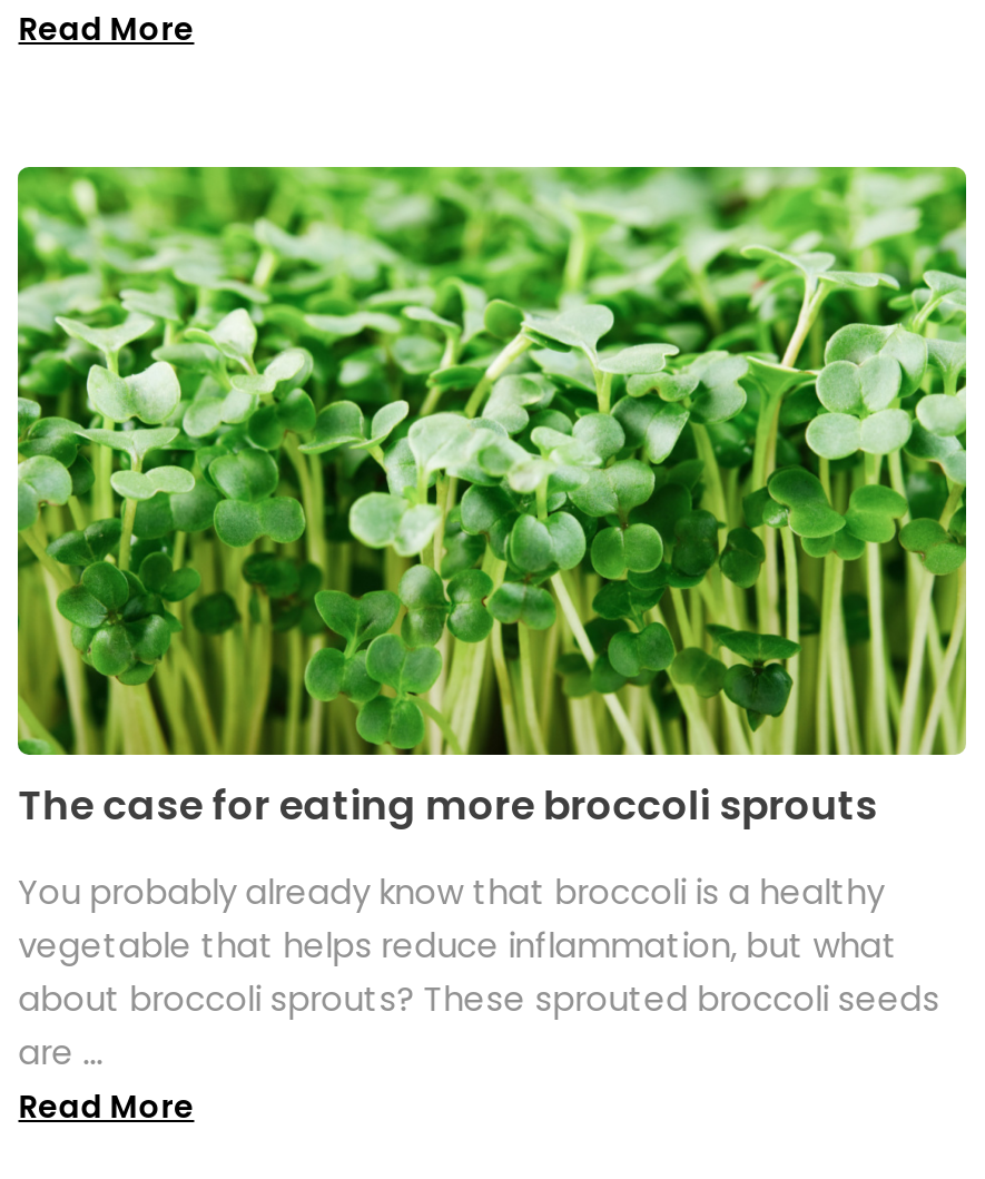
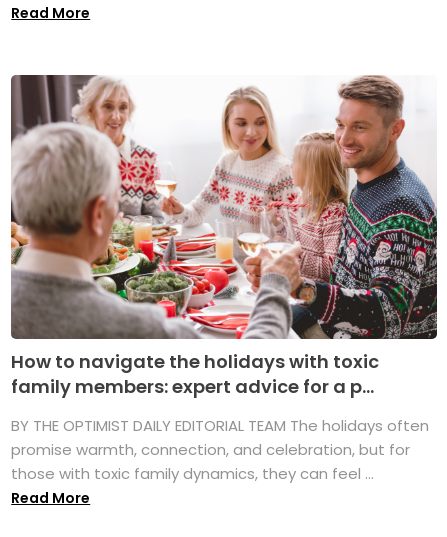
[16,165,968,833] [image] | The case for eating more broccoli sprouts -> [10,74,438,399] [image] | How to navigate the holidays with toxic | family members: expert advice for a p...
[18,869,940,1076] You probably already know that broccoli is a healthy | vegetable that helps reduce inflammation, but what | about broccoli sprouts? These sprouted broccoli seeds | are ... -> [11,415,429,484] BY THE OPTIMIST DAILY EDITORIAL TEAM The holidays often | promise warmth, connection, and celebration, but for | those with toxic family dynamics, they can feel ...

